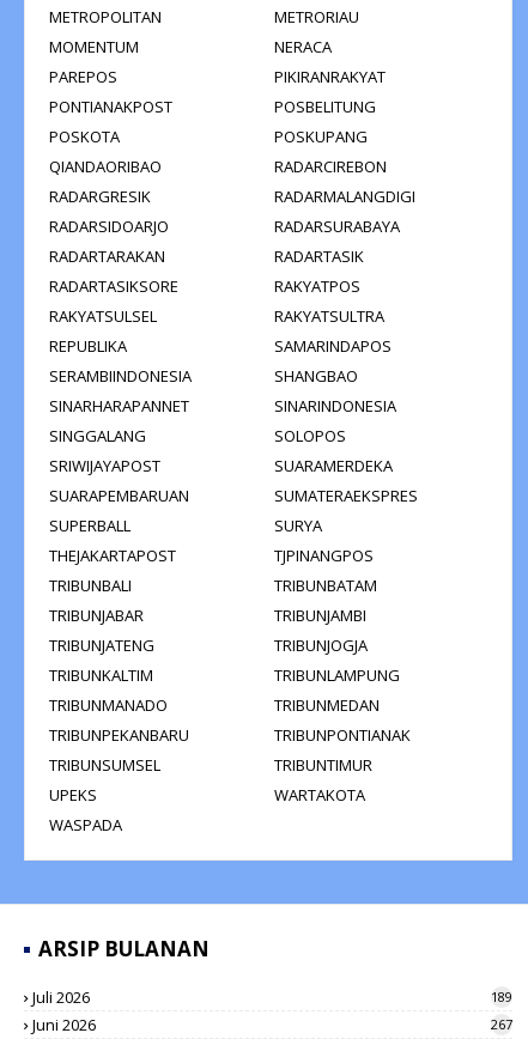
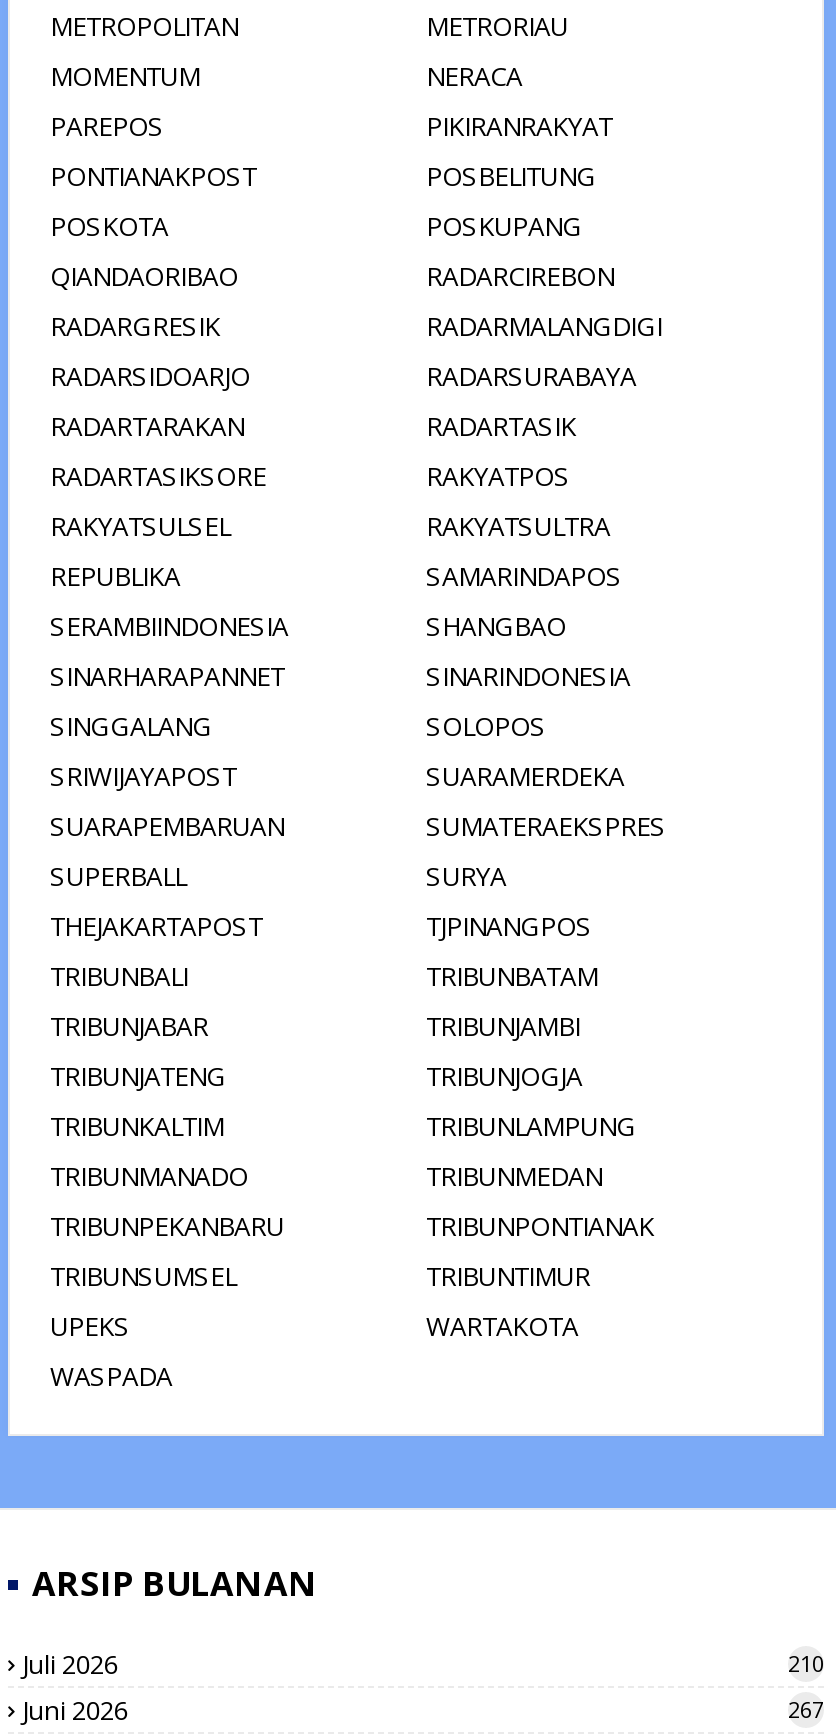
[491,987,512,1005] 189 -> [788,1649,824,1679] 210

